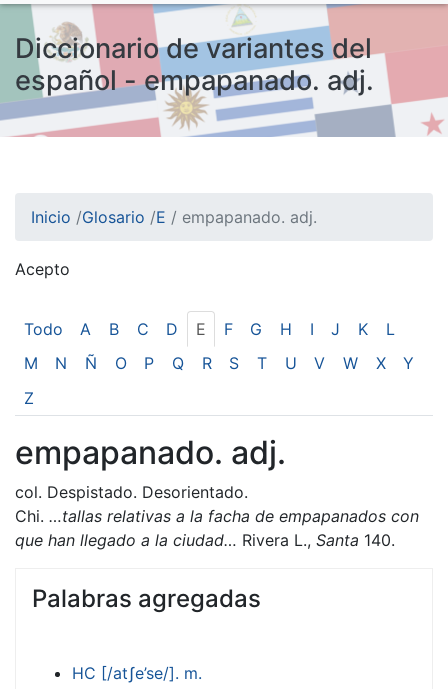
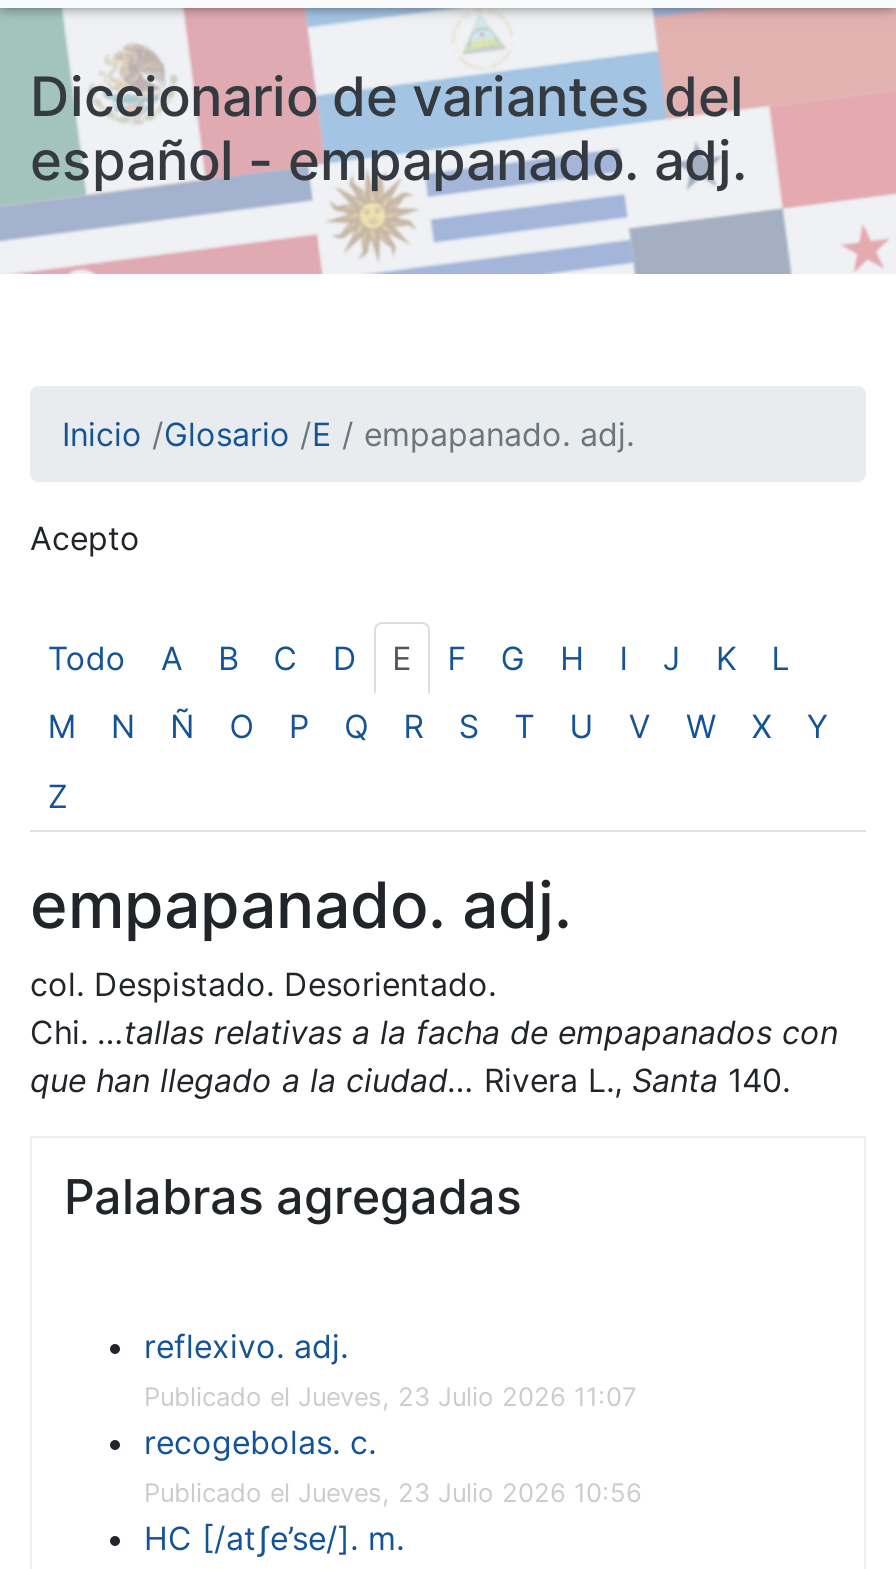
none -> [144,1326,642,1508] reflexivo. adj. | Publicado el Jueves, 23 Julio 2026 11:07 | recogebolas. c. | Publicado el Jueves, 23 Julio 2026 10:56

